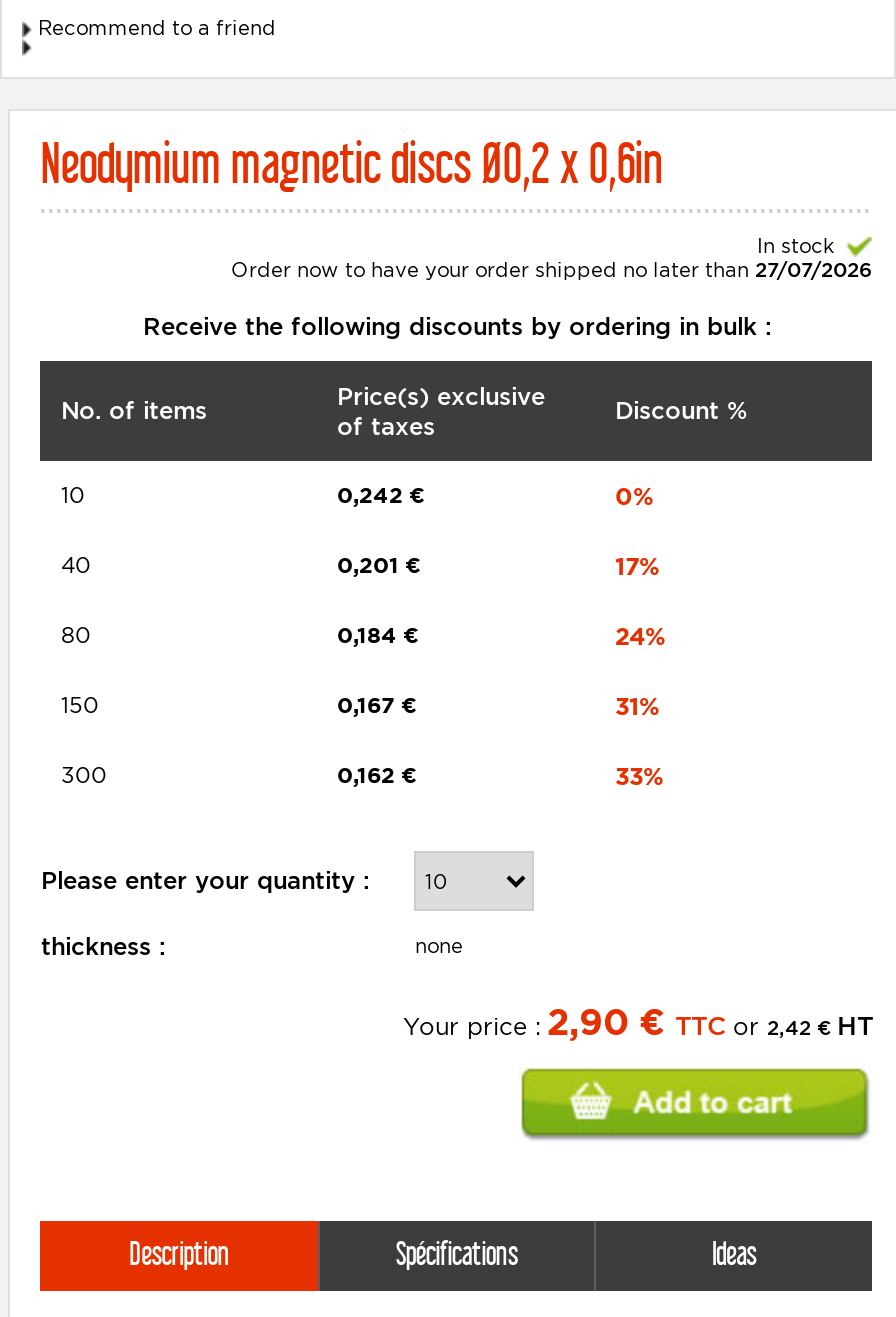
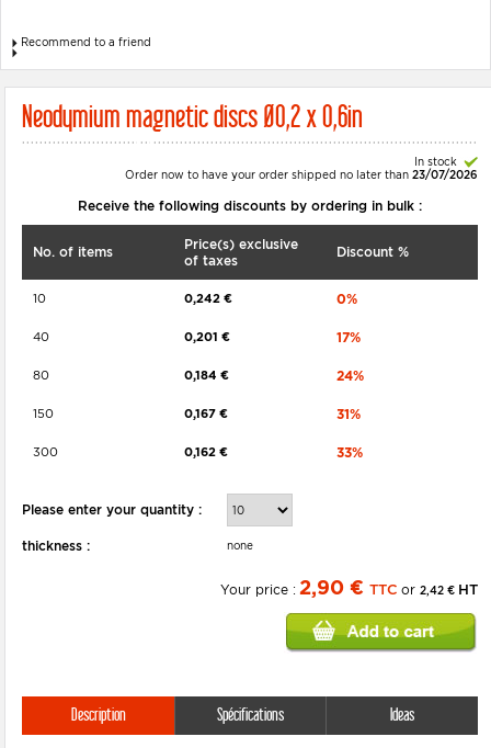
[231,258,873,282] Order now to have your order shipped no later than 27/07/2026 -> [125,168,478,182] Order now to have your order shipped no later than 23/07/2026

